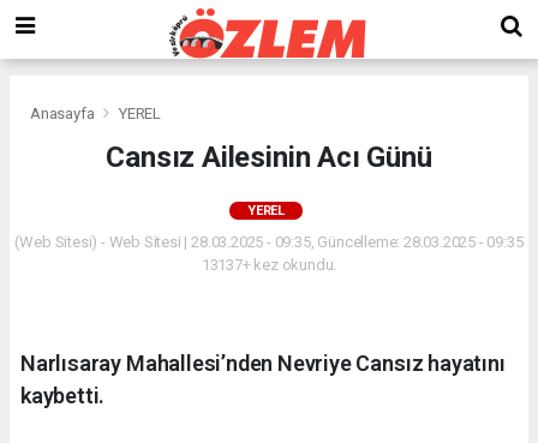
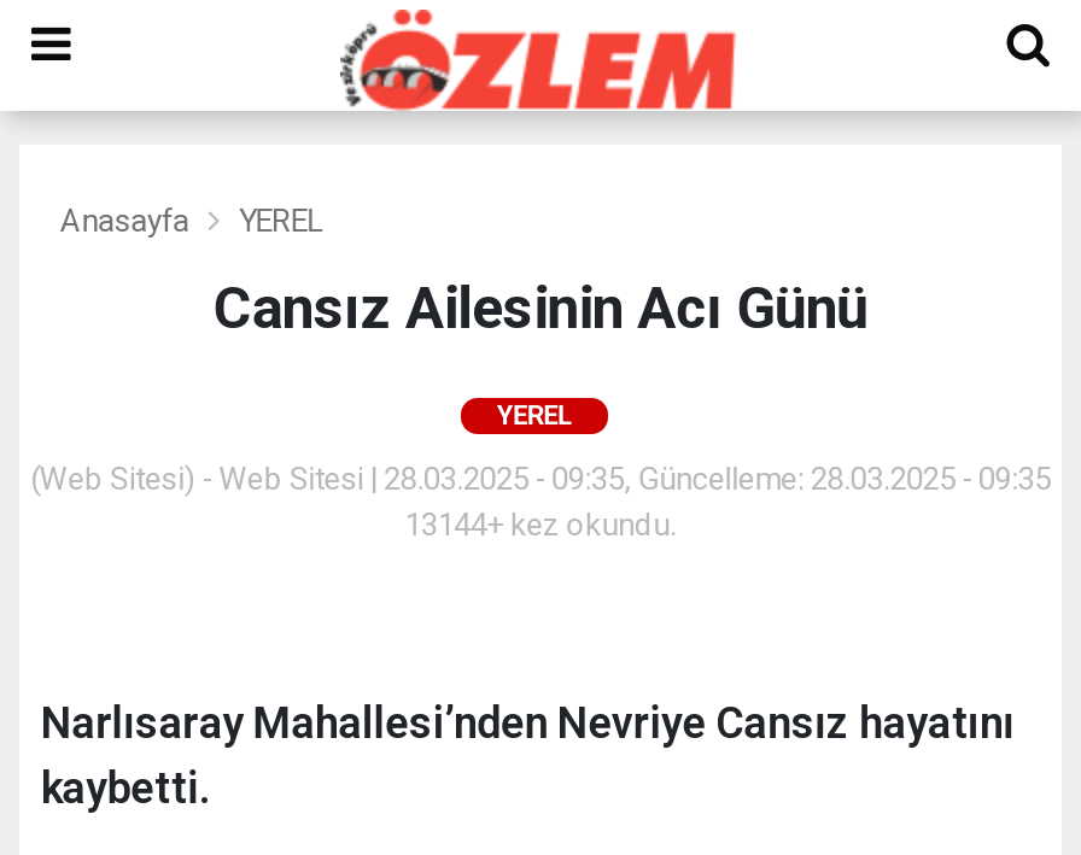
[201,255,337,273] 13137+ kez okundu. -> [405,506,676,542] 13144+ kez okundu.

